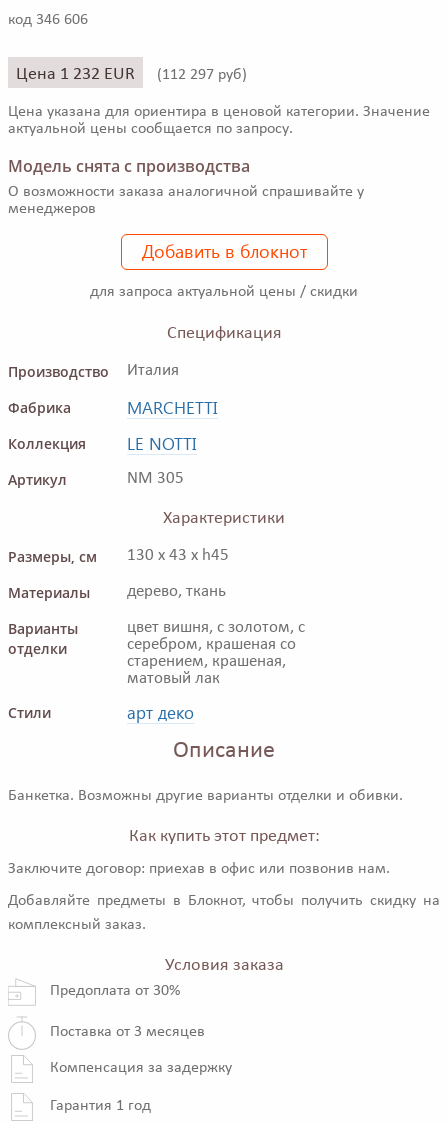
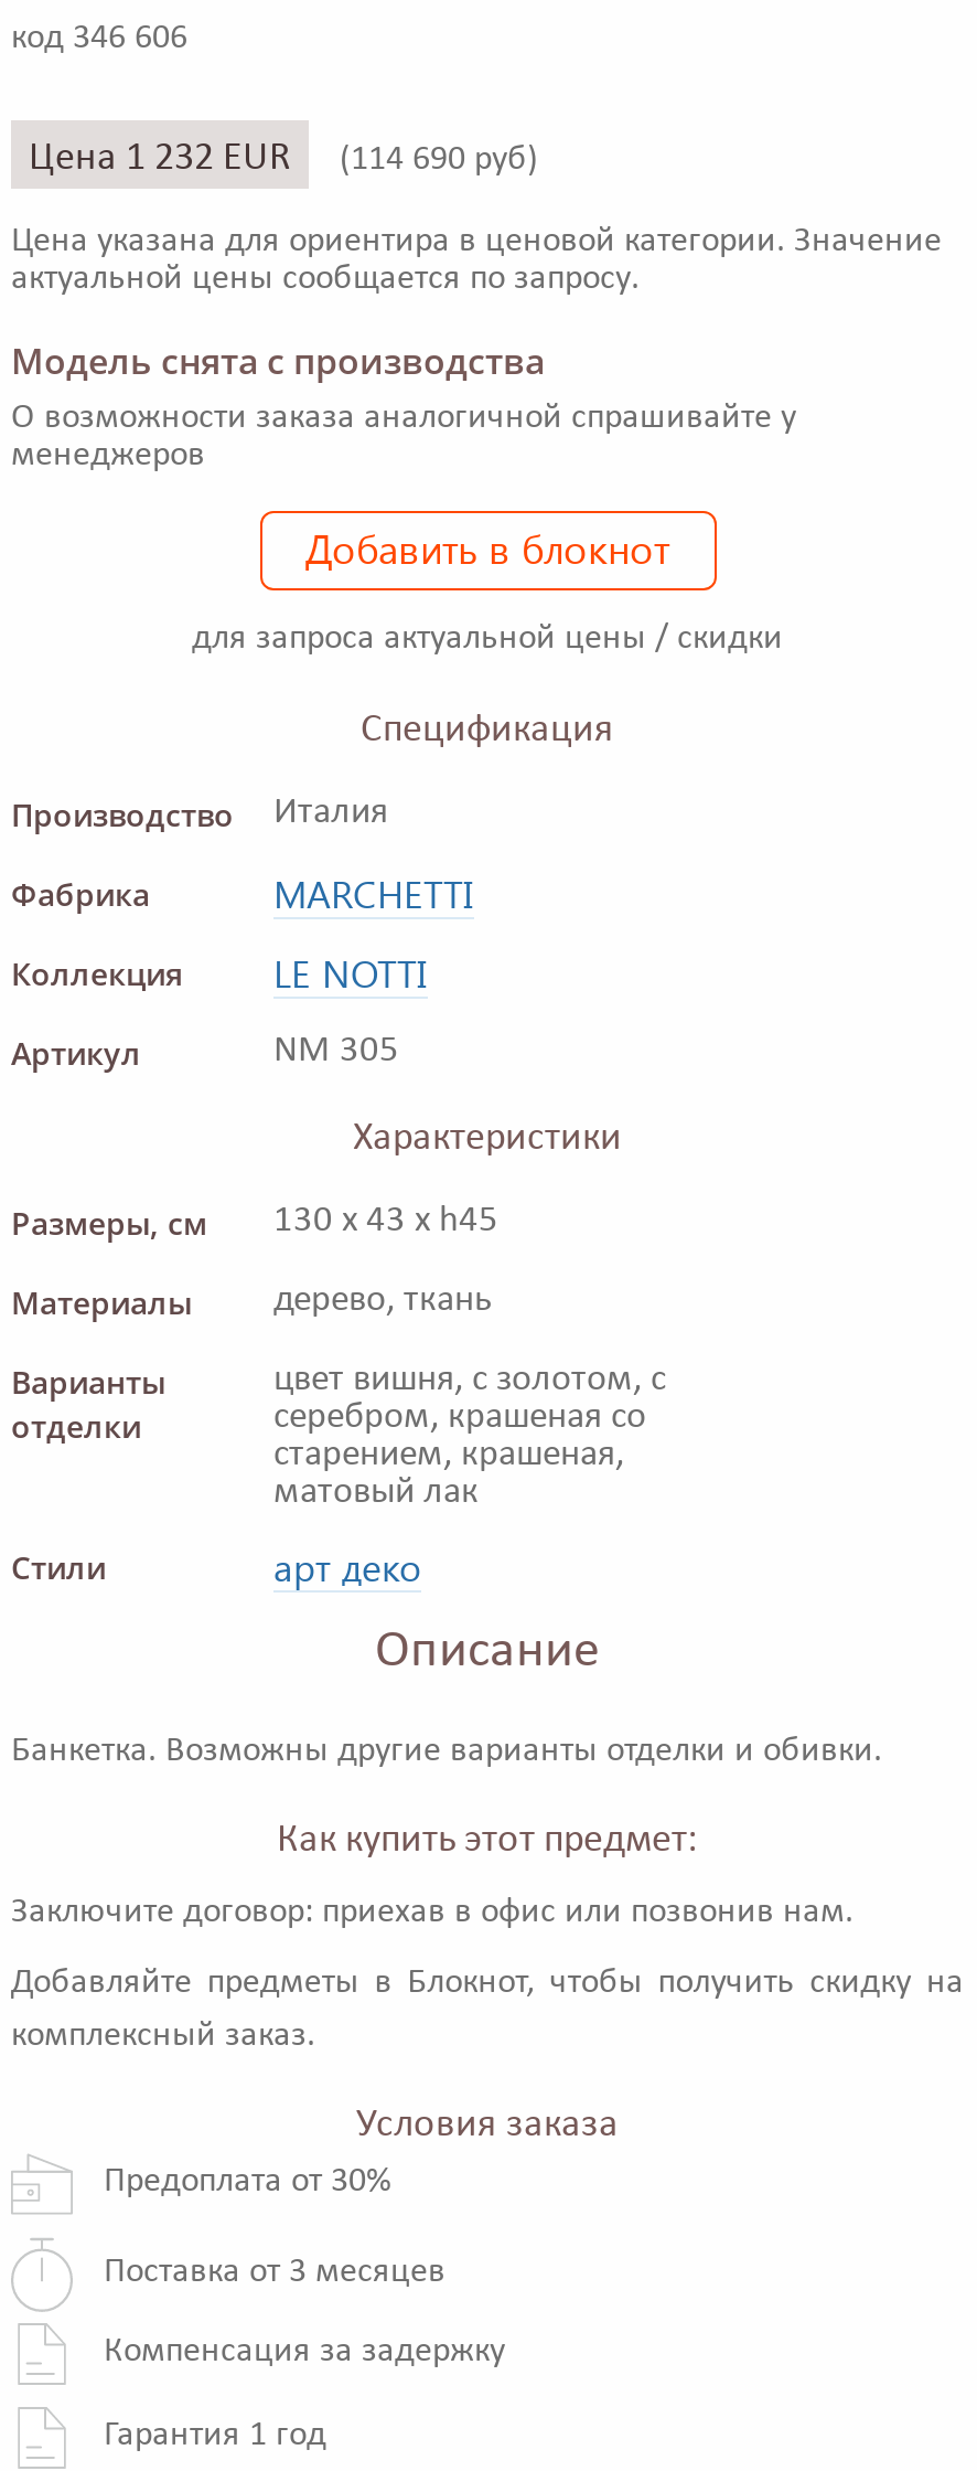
[16,64,247,83] Цена 1 232 EUR (112 297 руб) -> [29,137,538,179] Цена 1 232 EUR (114 690 руб)

